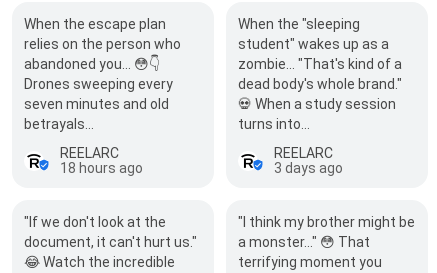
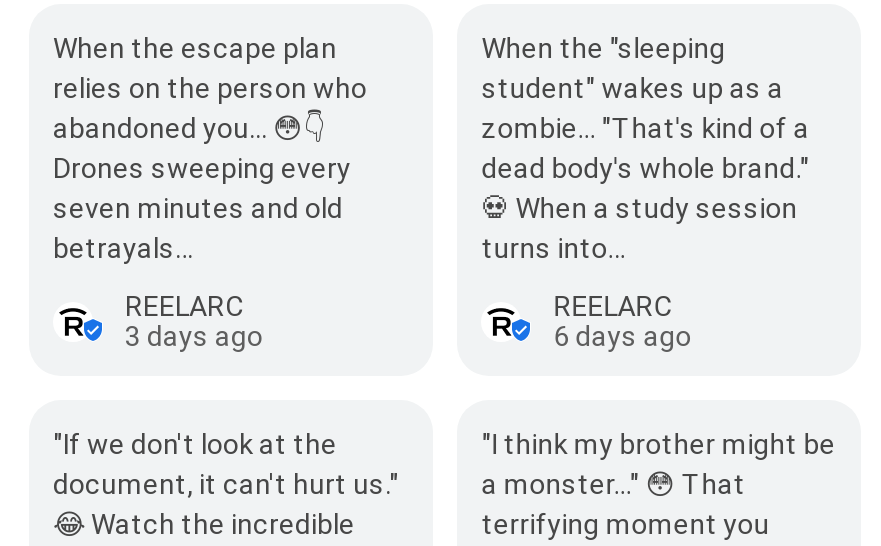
[60,160,143,176] 18 hours ago -> [125,319,263,351] 3 days ago
[274,160,343,176] 3 days ago -> [553,319,691,351] 6 days ago

